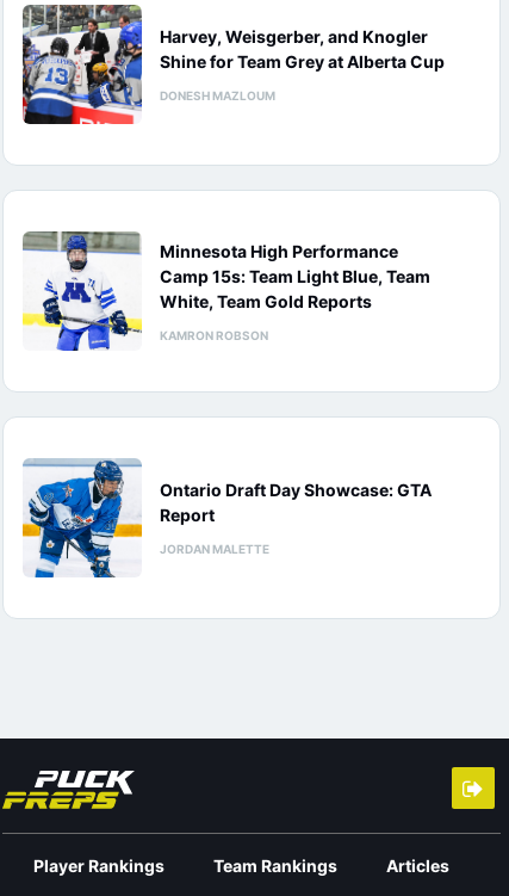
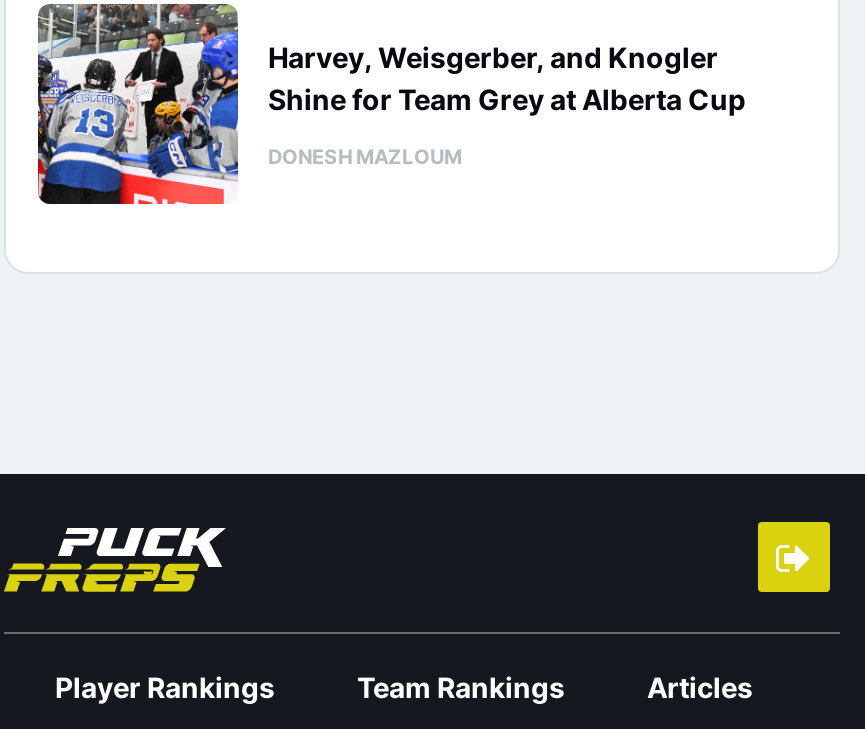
[21,230,430,352] [image] | Minnesota High Performance | Camp 15s: Team Light Blue, Team | White, Team Gold Reports | KAMRON ROBSON -> none
[21,458,432,579] [image] | Ontario Draft Day Showcase: GTA | Report | JORDAN MALETTE -> none

